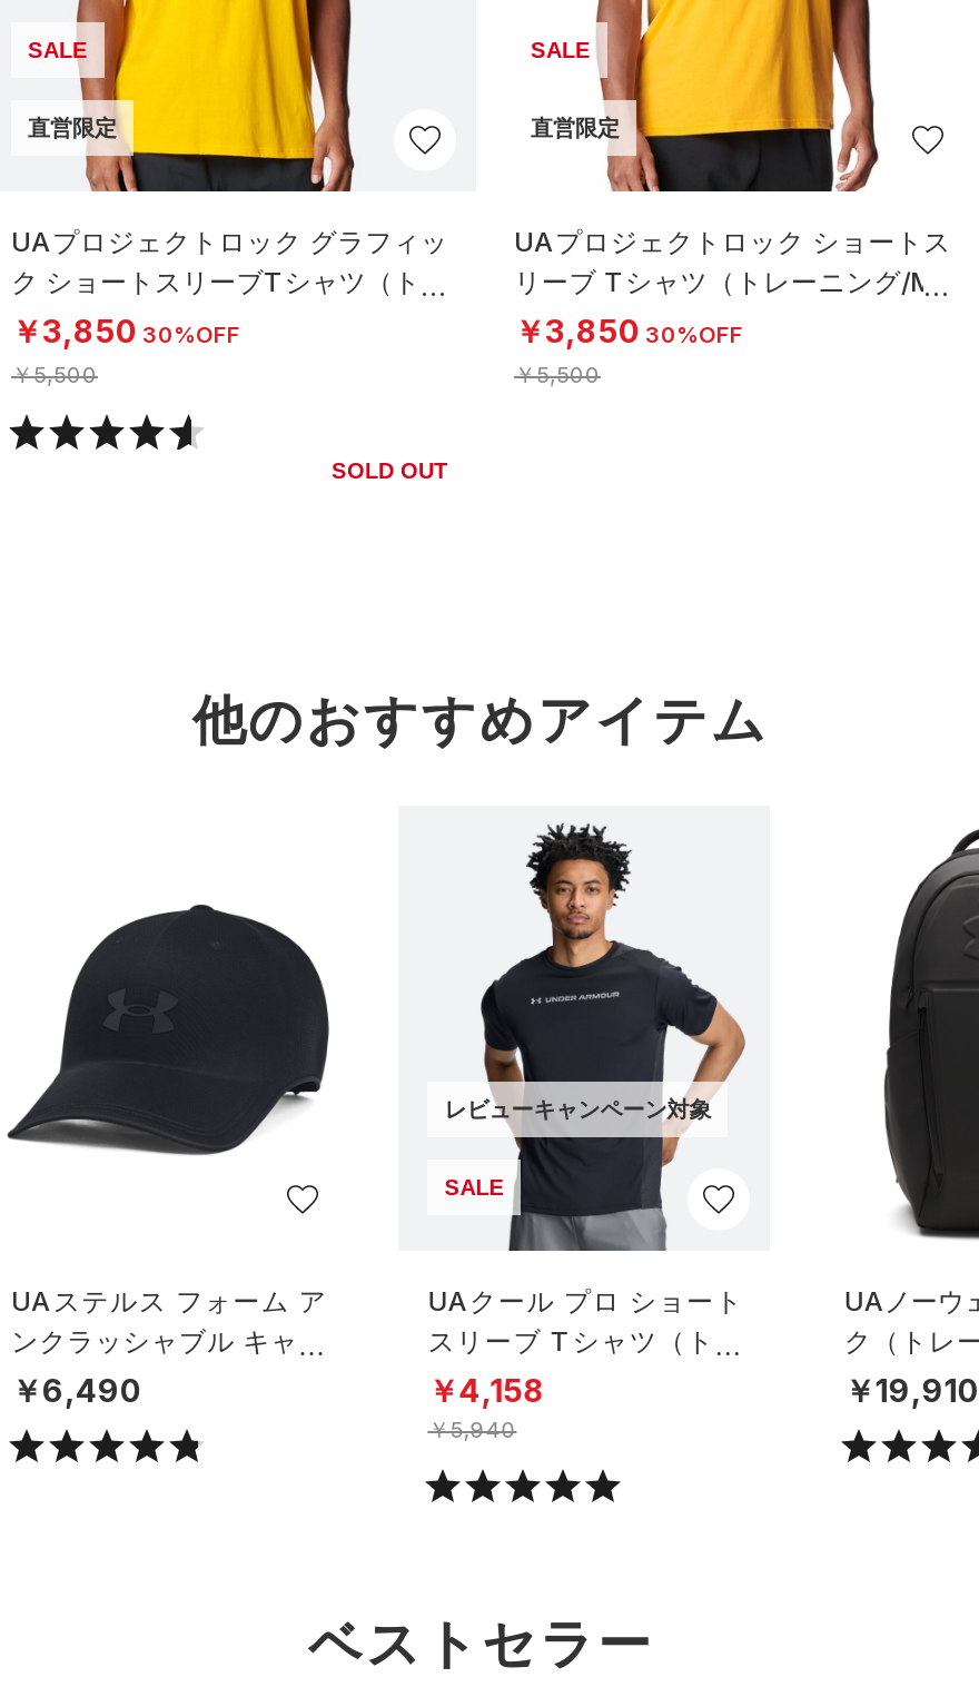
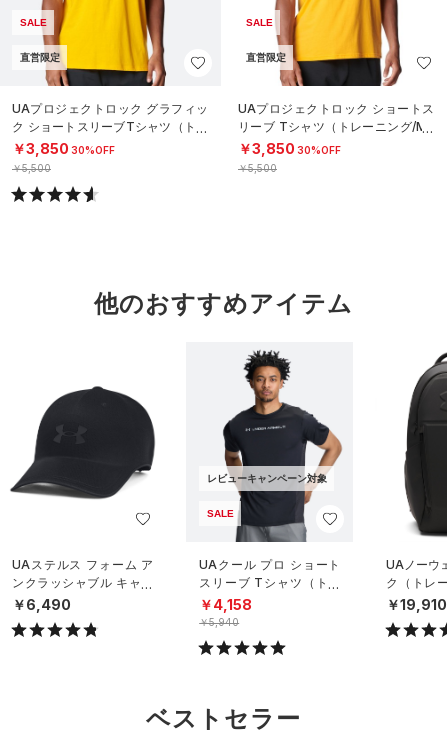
[332,458,447,482] SOLD OUT -> none

